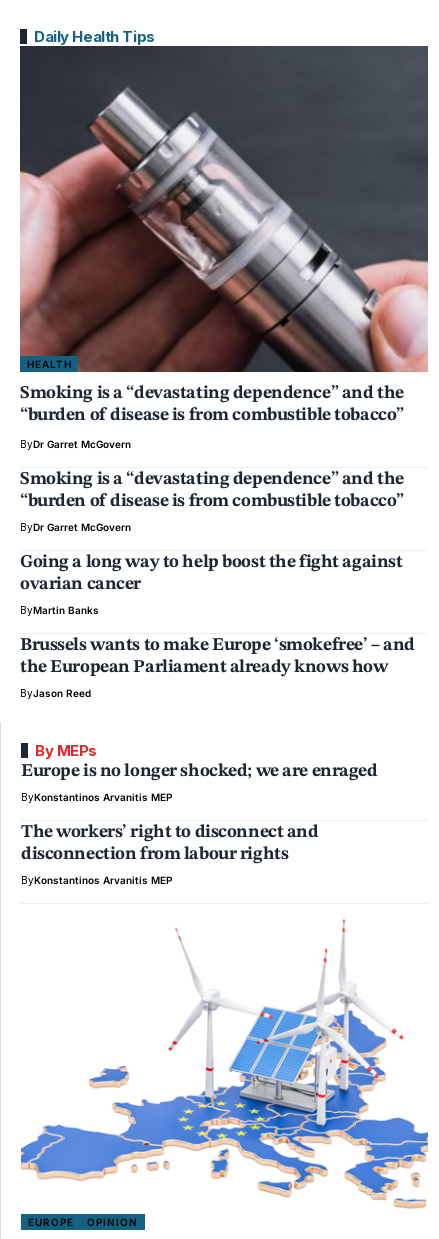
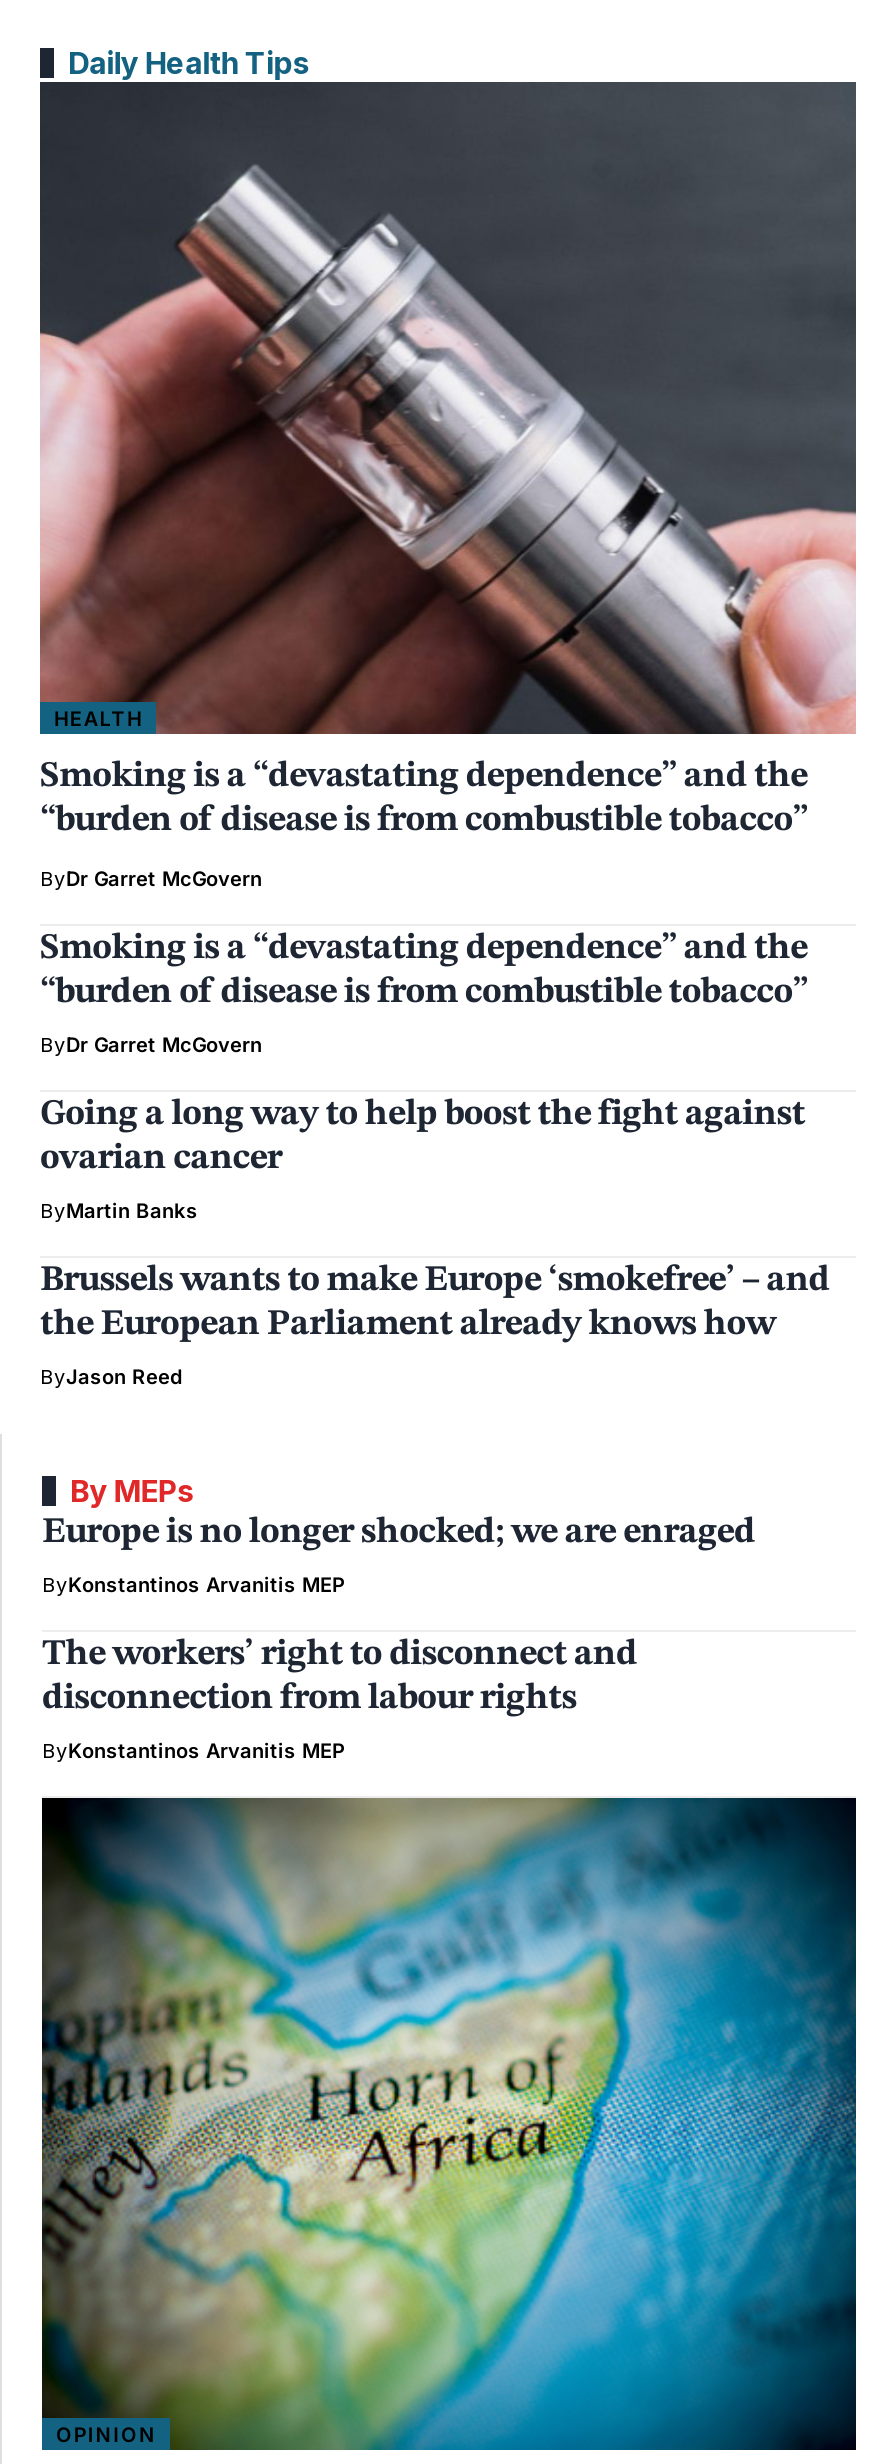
[20,903,429,1230] [image] -> [40,1795,858,2453] [image]
[28,1215,73,1227] EUROPE -> none

